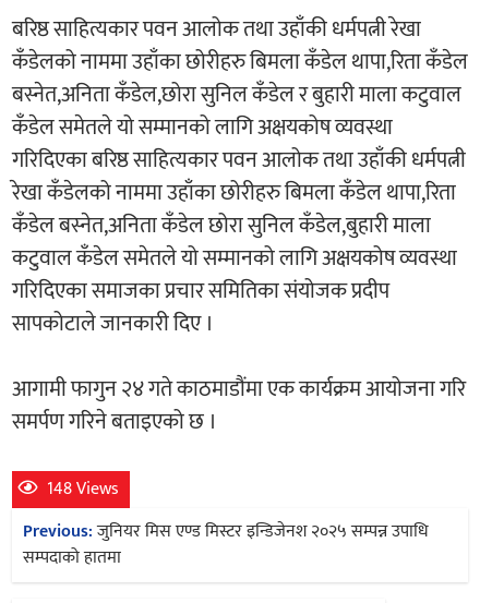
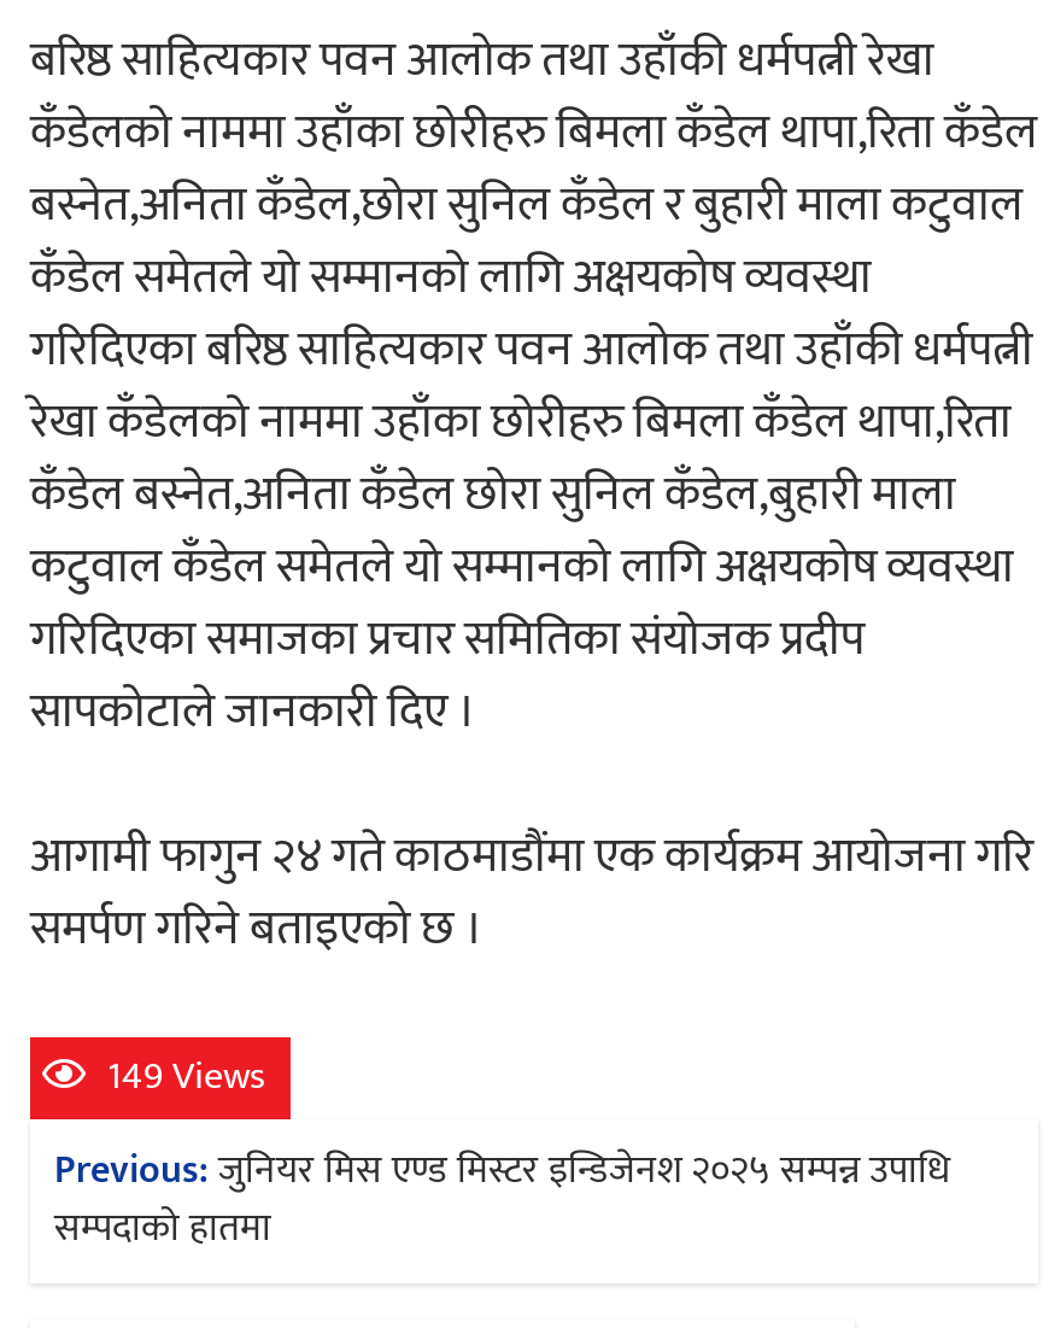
[47,474,119,503] 148 Views -> [107,1044,266,1109] 149 Views

